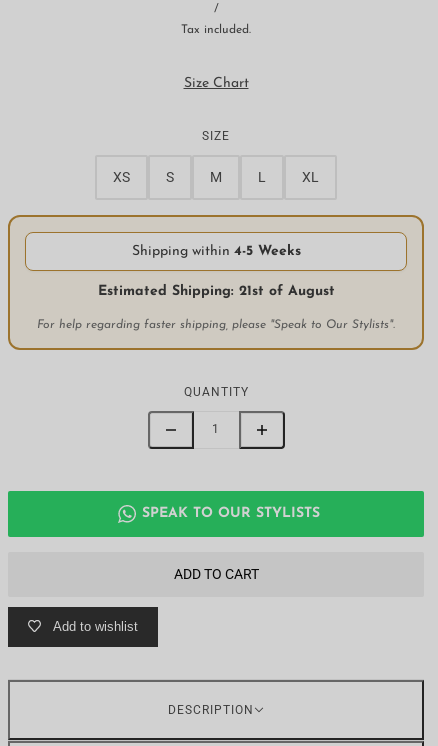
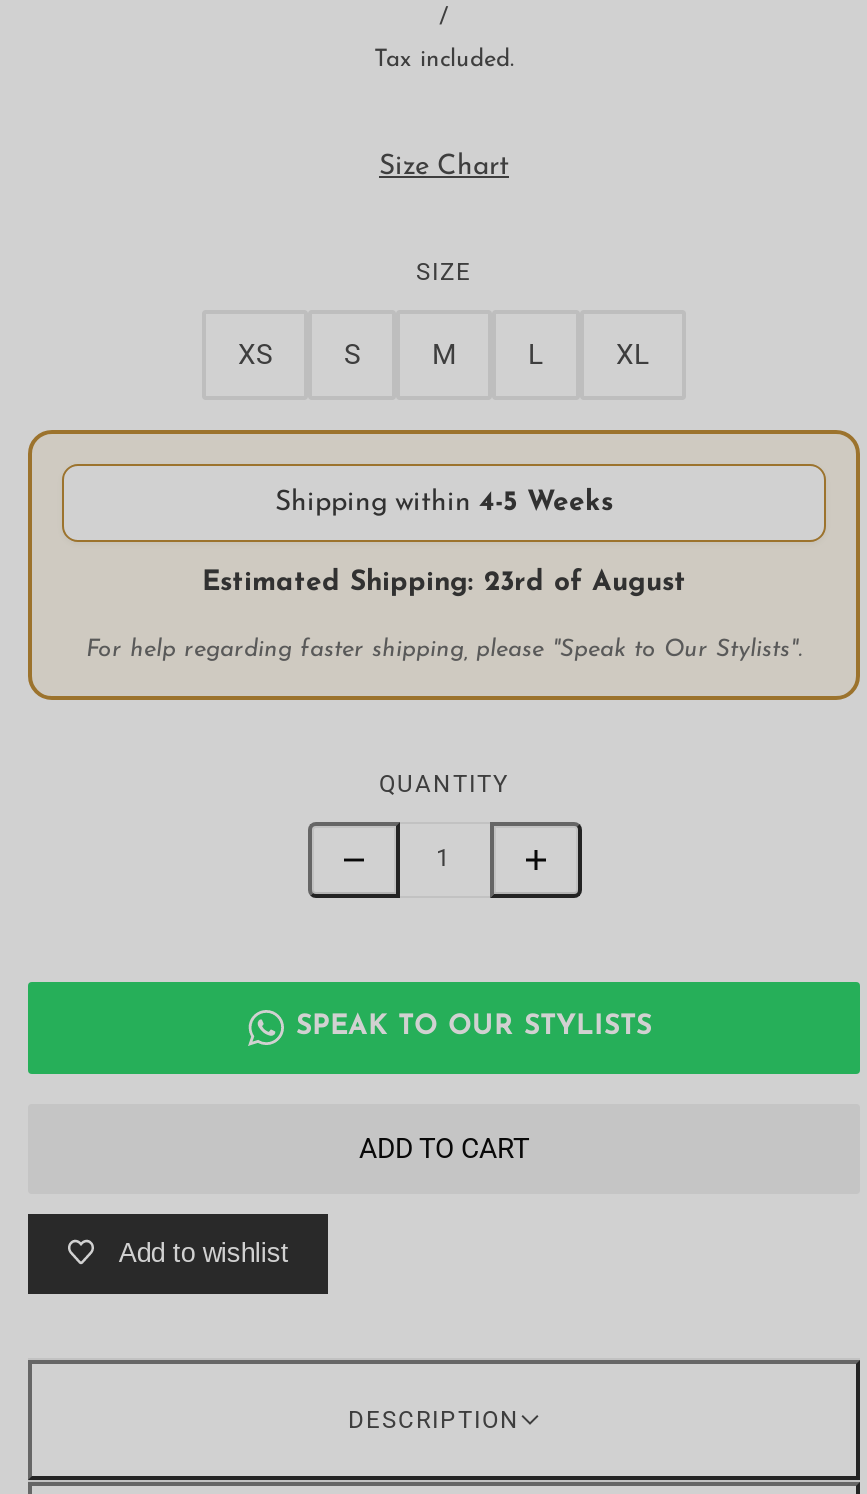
[97,284,334,299] Estimated Shipping: 21st of August -> [202,567,686,597] Estimated Shipping: 23rd of August

